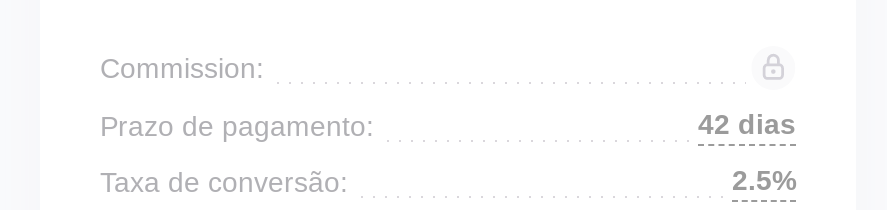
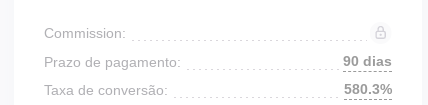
[698,108,796,140] 42 dias -> [343,53,392,69] 90 dias
[732,164,796,196] 2.5% -> [344,81,392,97] 580.3%

